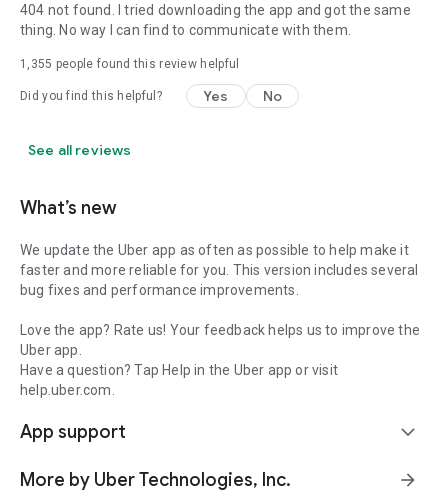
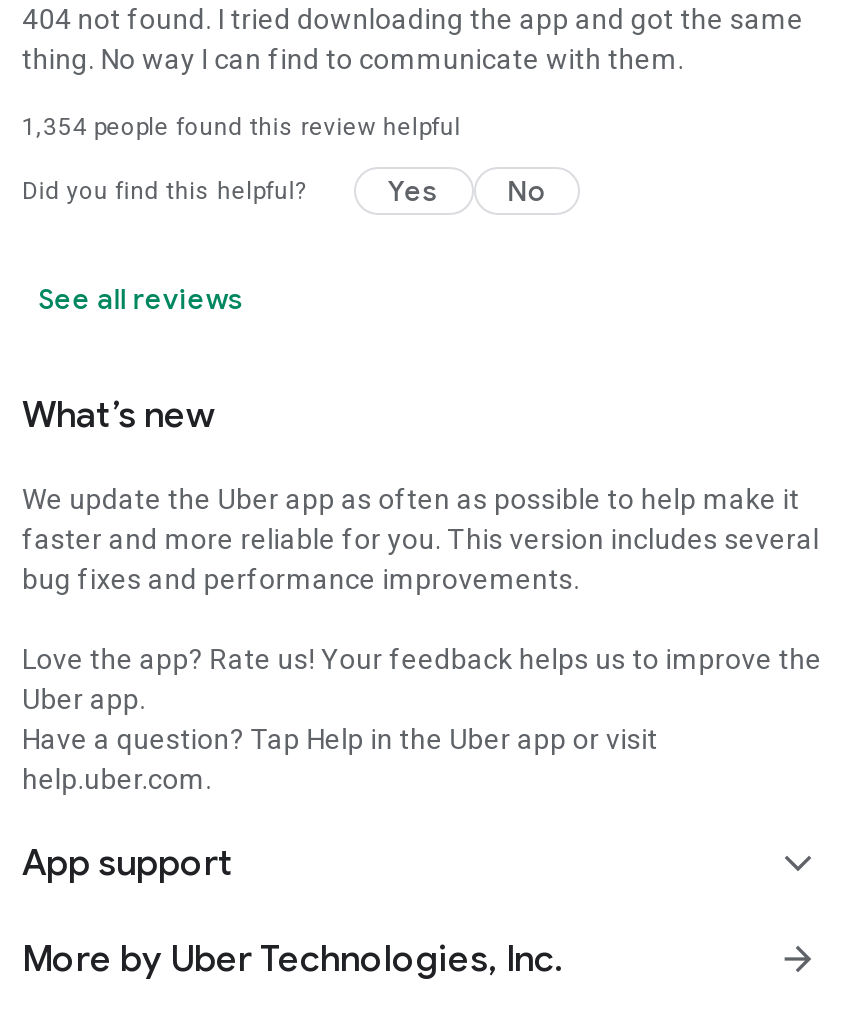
[20,57,239,71] 1,355 people found this review helpful -> [22,113,461,141] 1,354 people found this review helpful

